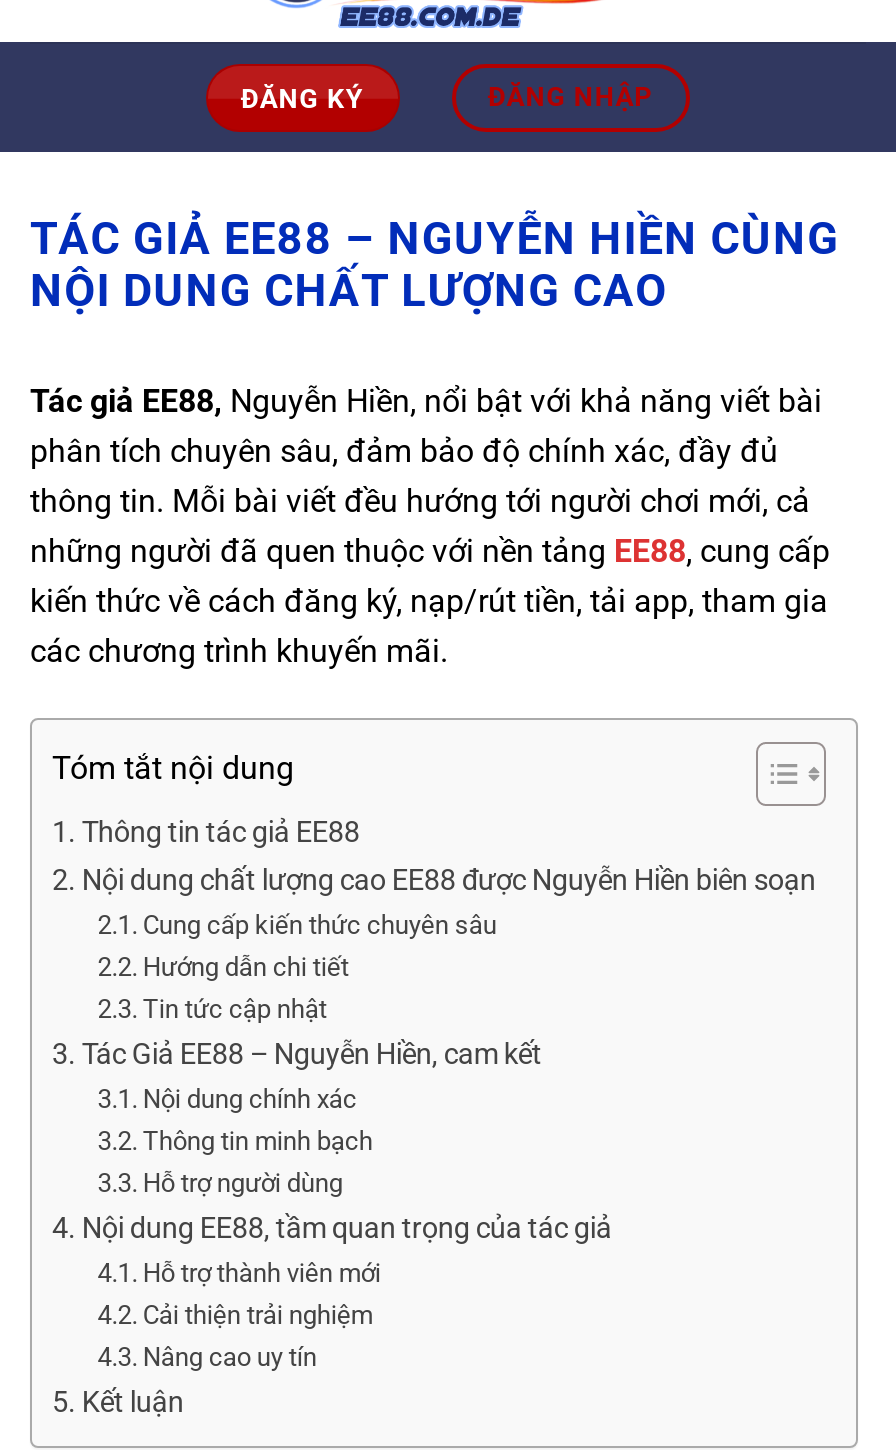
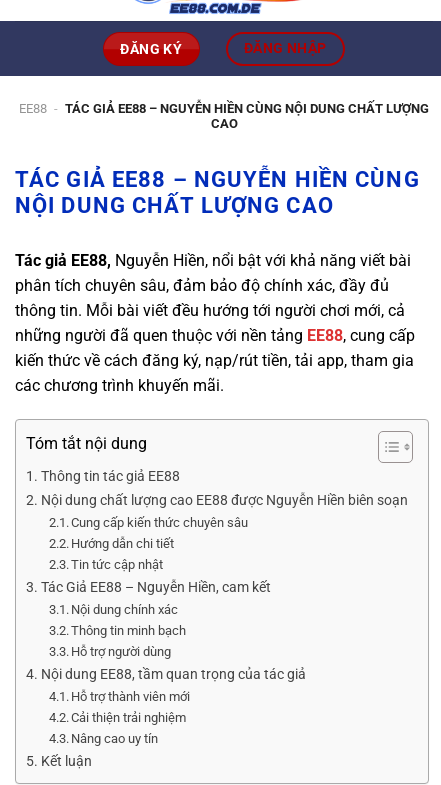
none -> [19,101,429,131] EE88 - TÁC GIẢ EE88 – NGUYỄN HIỀN CÙNG NỘI DUNG CHẤT LƯỢNG | CAO

